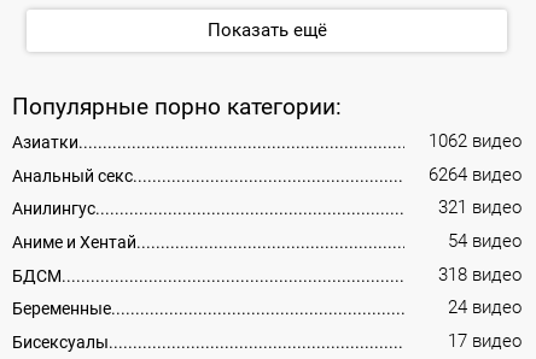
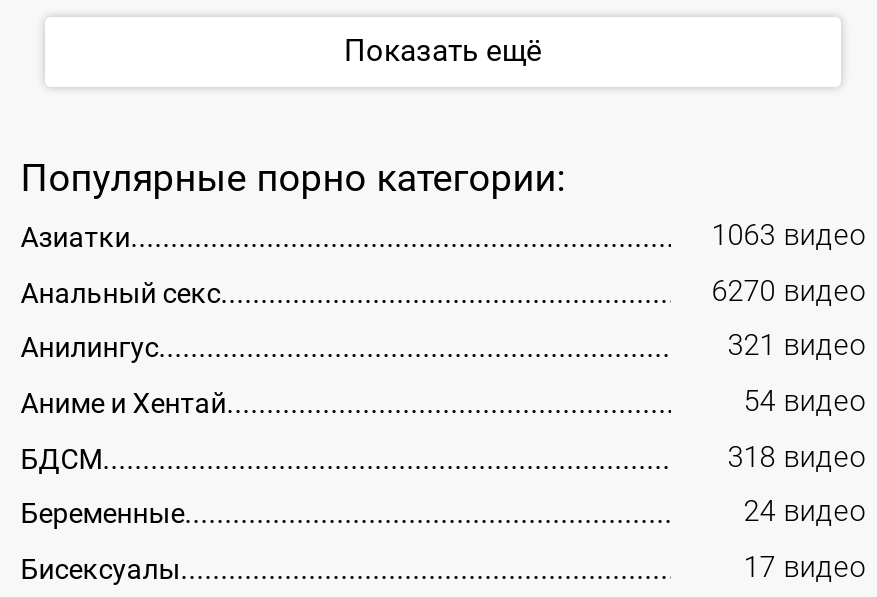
[429,132,522,152] 1062 видео -> [712,219,866,253] 1063 видео
[429,165,522,185] 6264 видео -> [712,275,866,309] 6270 видео

